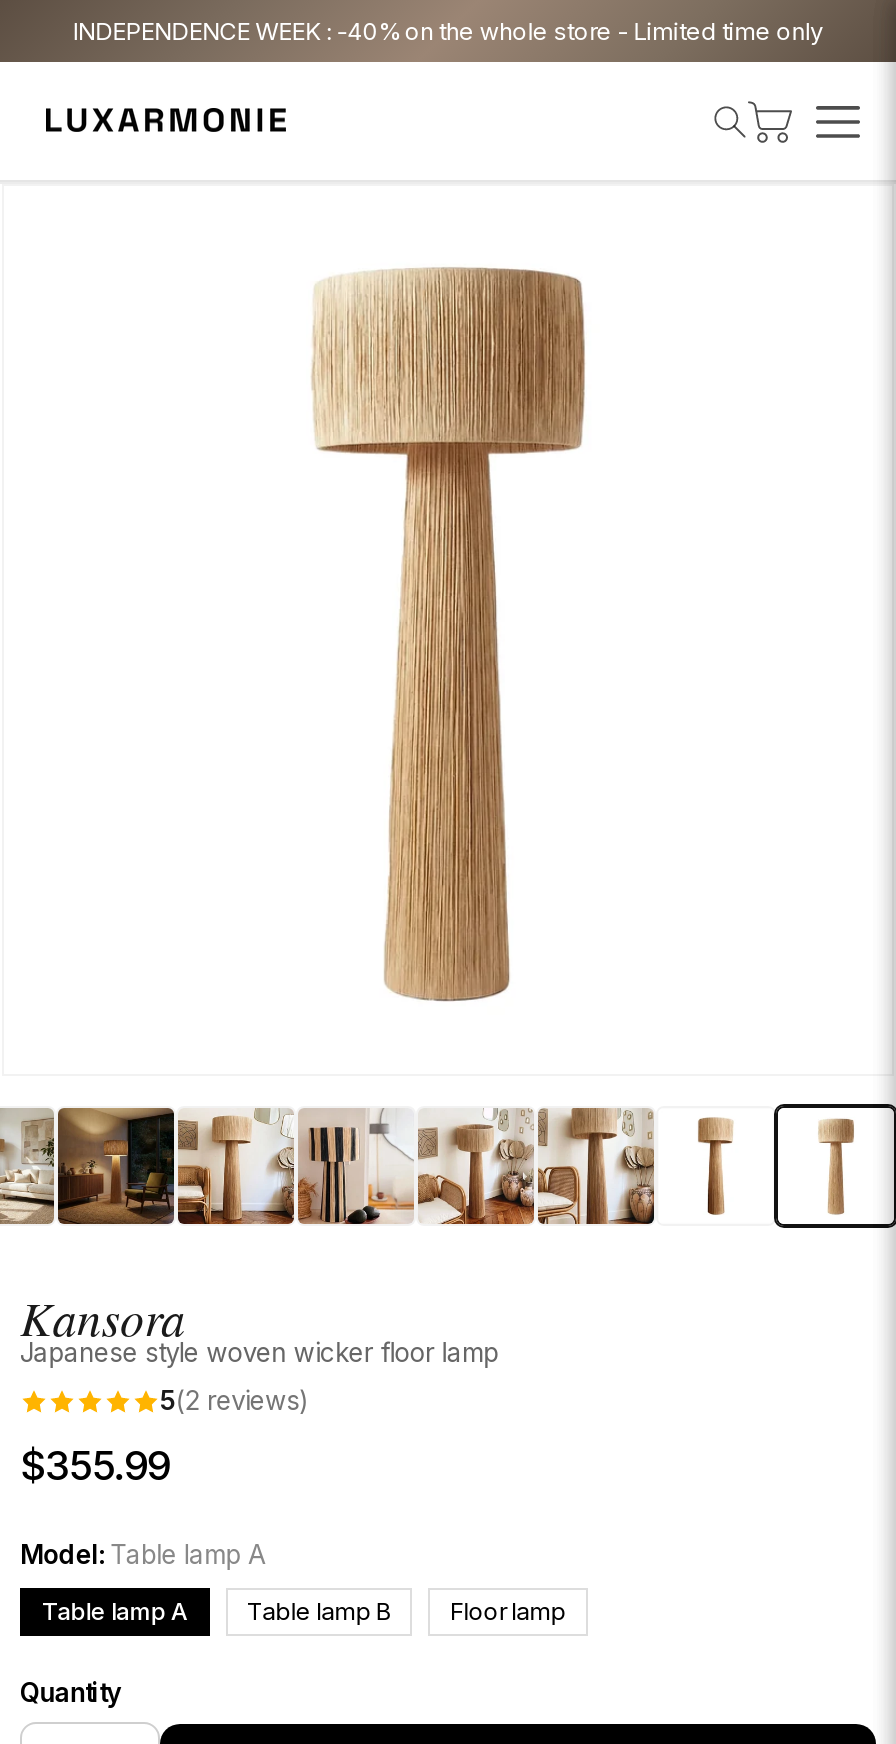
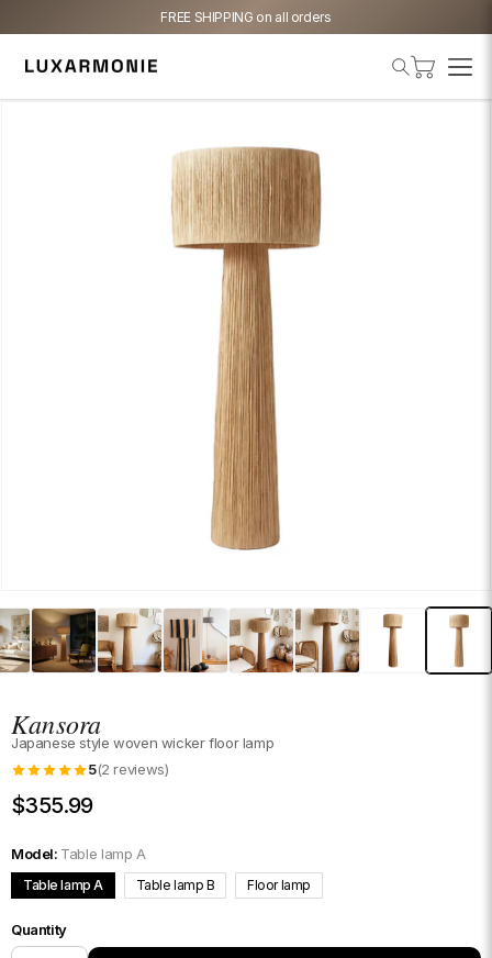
[73,16,823,46] INDEPENDENCE WEEK : -40% on the whole store - Limited time only -> [161,9,331,25] FREE SHIPPING on all orders

